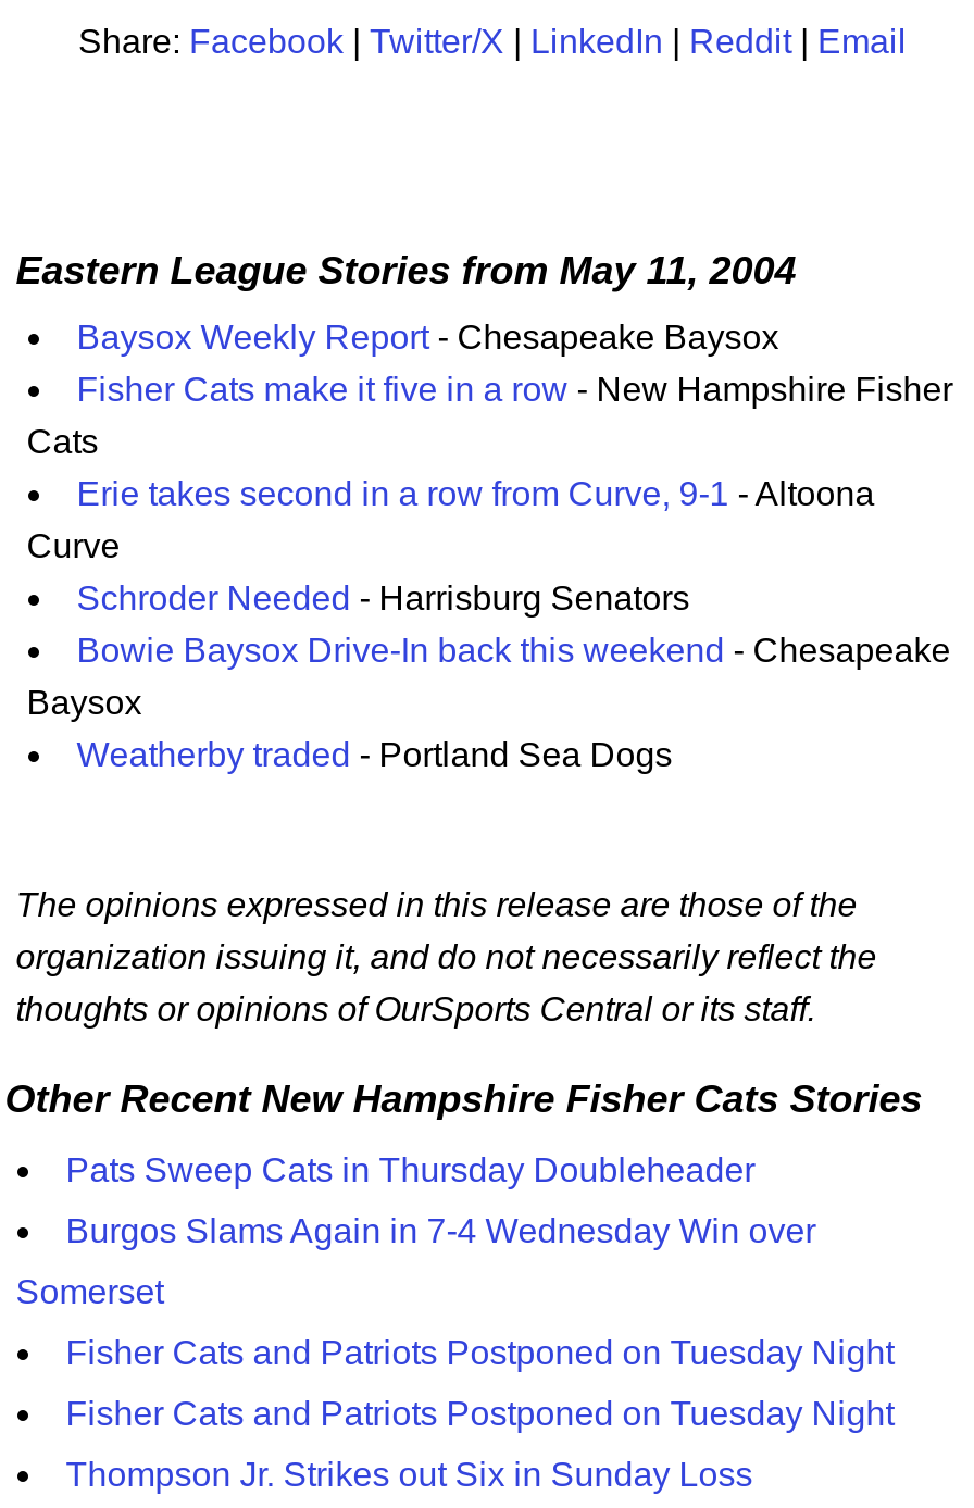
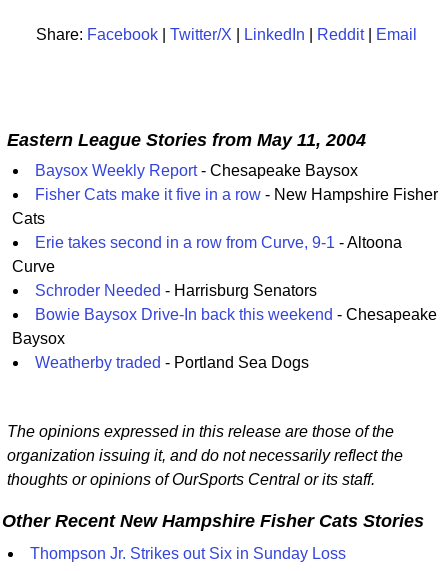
[16,1151,894,1432] Pats Sweep Cats in Thursday Doubleheader | Burgos Slams Again in 7-4 Wednesday Win over | Somerset | Fisher Cats and Patriots Postponed on Tuesday Night | Fisher Cats and Patriots Postponed on Tuesday Night -> none

